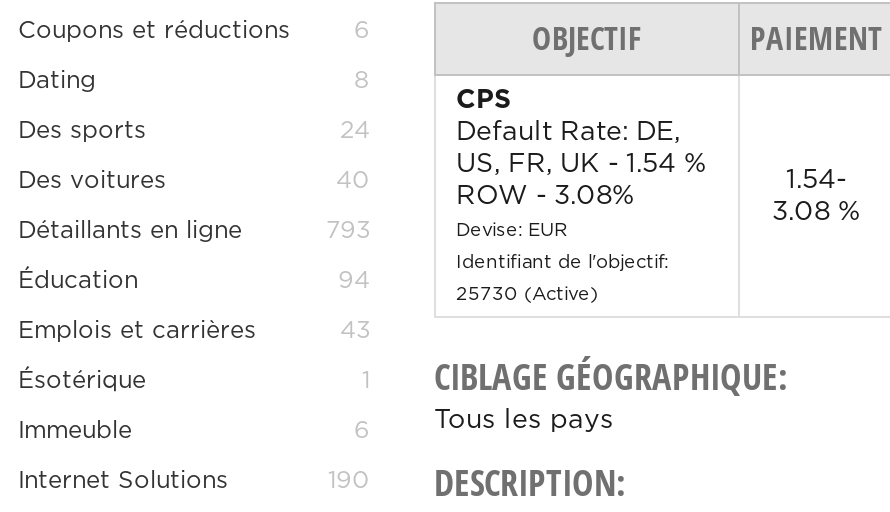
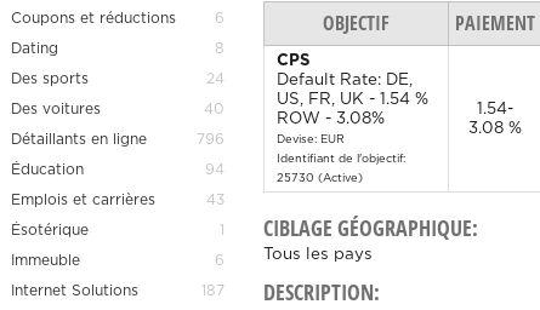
[326,220,370,242] 793 -> [197,133,224,147] 796
[328,470,370,492] 190 -> [201,285,224,298] 187

